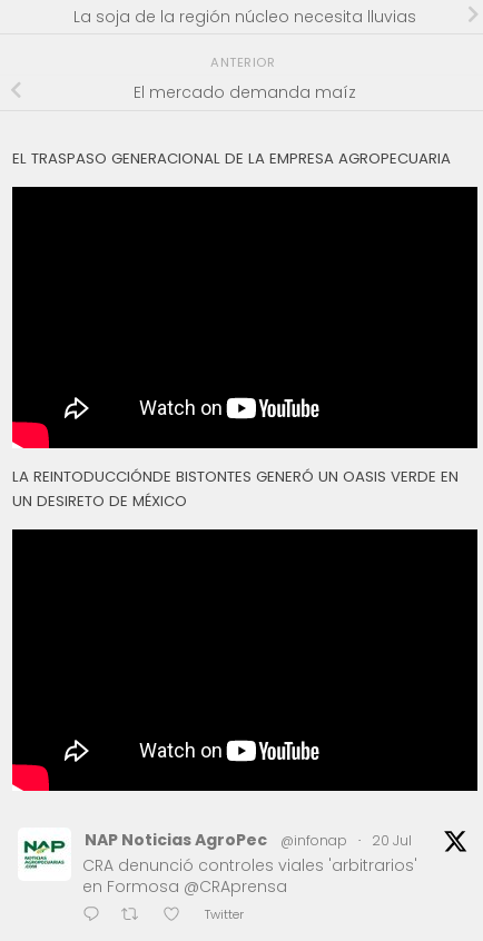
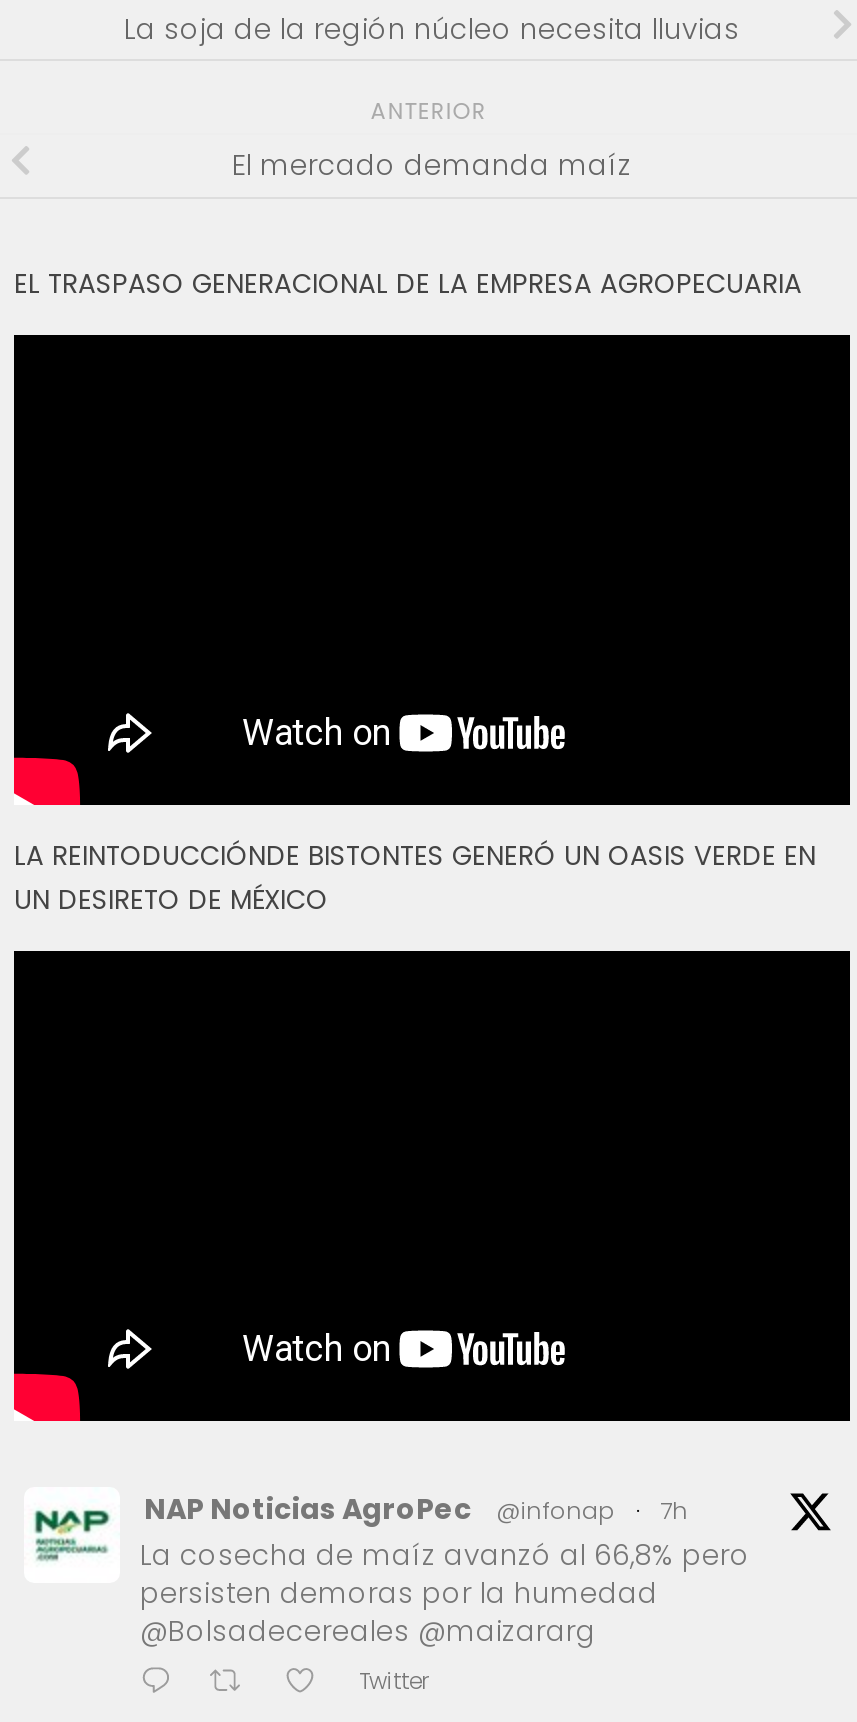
[82,831,417,898] 20 Jul | CRA denunció controles viales 'arbitrarios' | en Formosa @CRAprensa -> [140,1494,750,1652] 7h | La cosecha de maíz avanzó al 66,8% pero | persisten demoras por la humedad | @Bolsadecereales @maizararg

